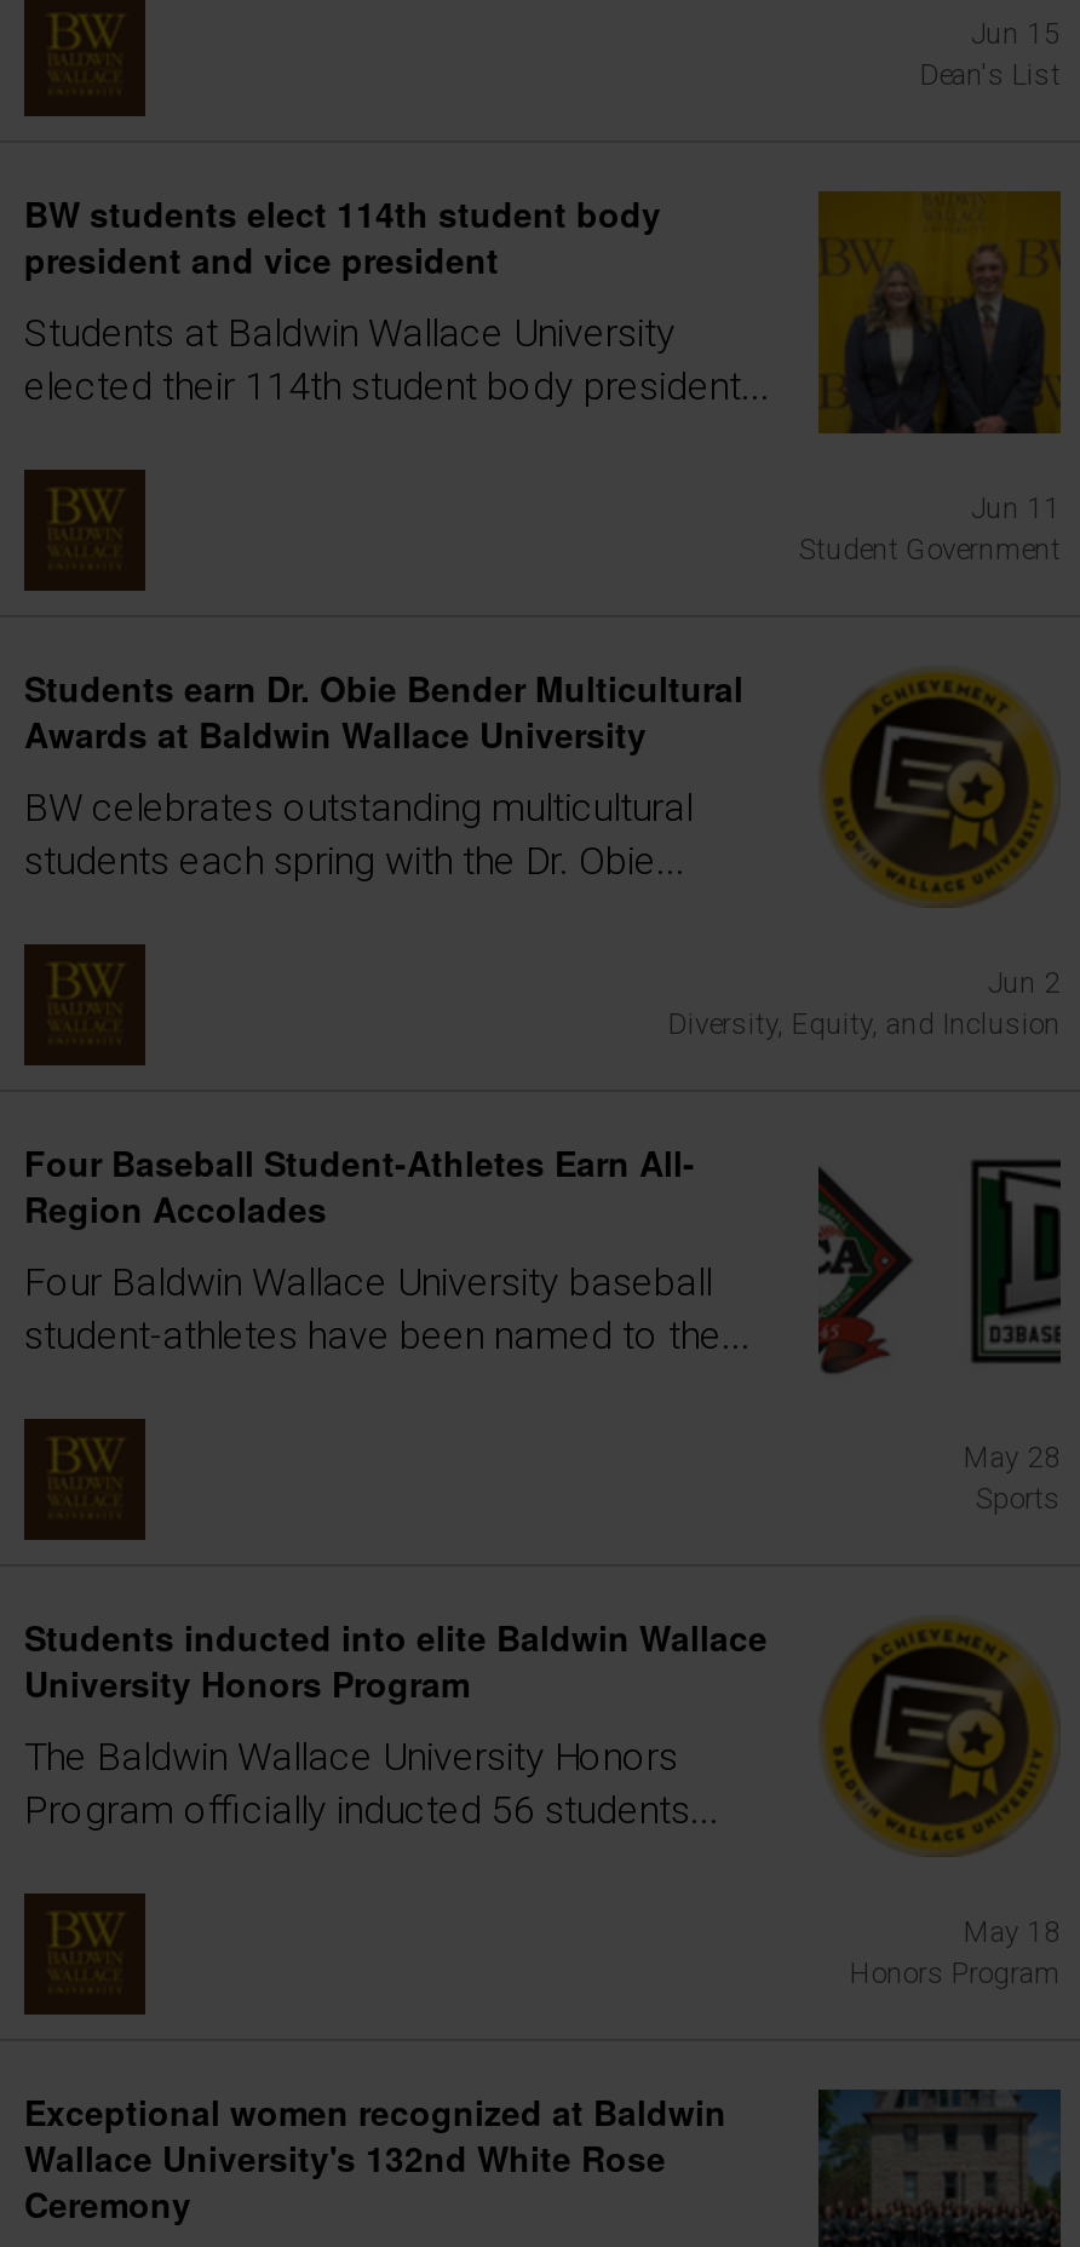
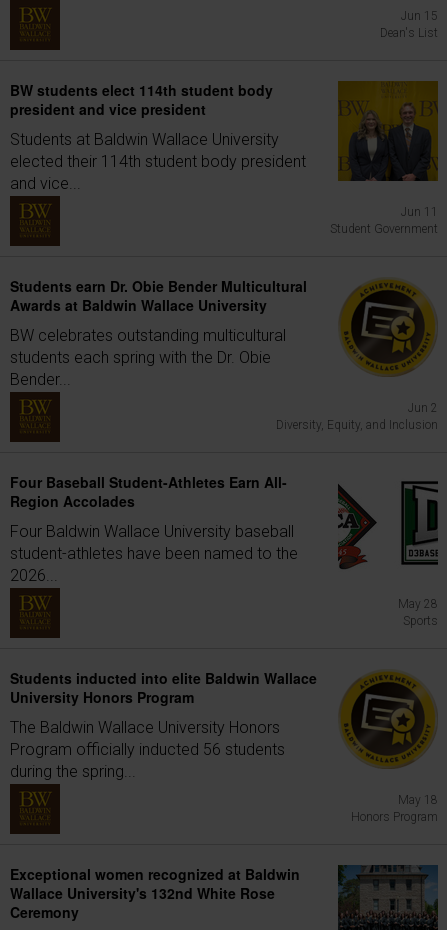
[24,363,770,409] elected their 114th student body president... -> [10,152,306,193] elected their 114th student body president | and vice...
[24,838,685,884] students each spring with the Dr. Obie... -> [10,348,271,389] students each spring with the Dr. Obie | Bender...
[24,1312,751,1358] student-athletes have been named to the... -> [10,544,298,585] student-athletes have been named to the | 2026...
[24,1787,719,1833] Program officially inducted 56 students... -> [10,740,285,781] Program officially inducted 56 students | during the spring...

